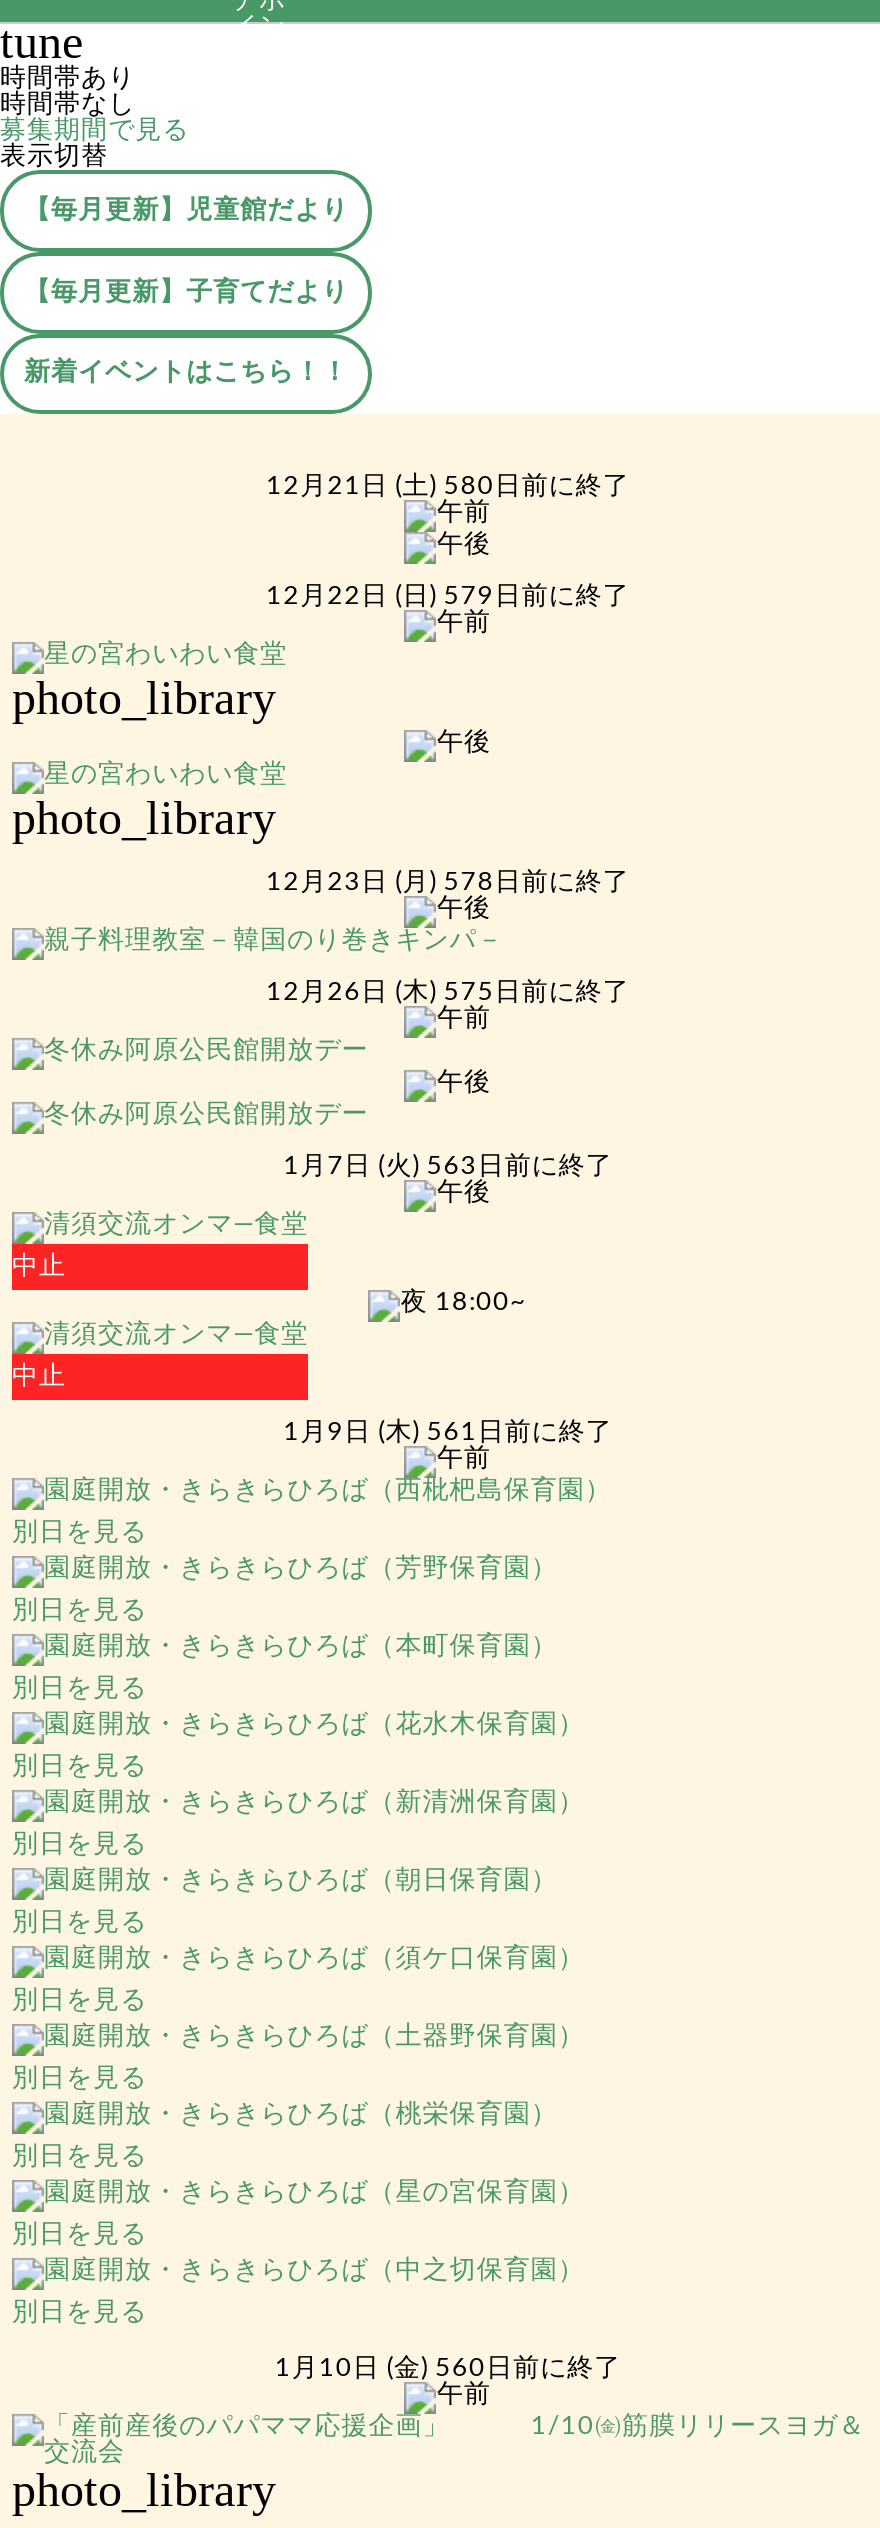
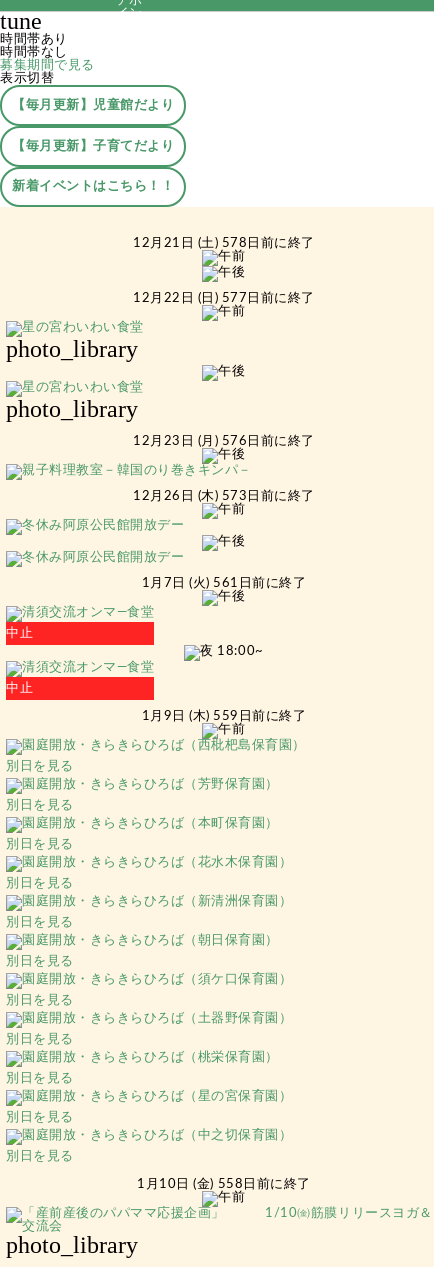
[266,474,630,500] 12月21日 (土) 580日前に終了 -> [133,237,315,250] 12月21日 (土) 578日前に終了
[266,584,630,610] 12月22日 (日) 579日前に終了 -> [133,292,315,305] 12月22日 (日) 577日前に終了
[266,870,630,896] 12月23日 (月) 578日前に終了 -> [133,435,315,448] 12月23日 (月) 576日前に終了
[266,980,630,1006] 12月26日 (木) 575日前に終了 -> [133,490,315,503] 12月26日 (木) 573日前に終了
[283,1154,613,1180] 1月7日 (火) 563日前に終了 -> [142,577,306,590] 1月7日 (火) 561日前に終了
[283,1420,613,1446] 1月9日 (木) 561日前に終了 -> [142,710,306,723] 1月9日 (木) 559日前に終了
[275,2356,621,2382] 1月10日 (金) 560日前に終了 -> [137,1178,311,1191] 1月10日 (金) 558日前に終了

